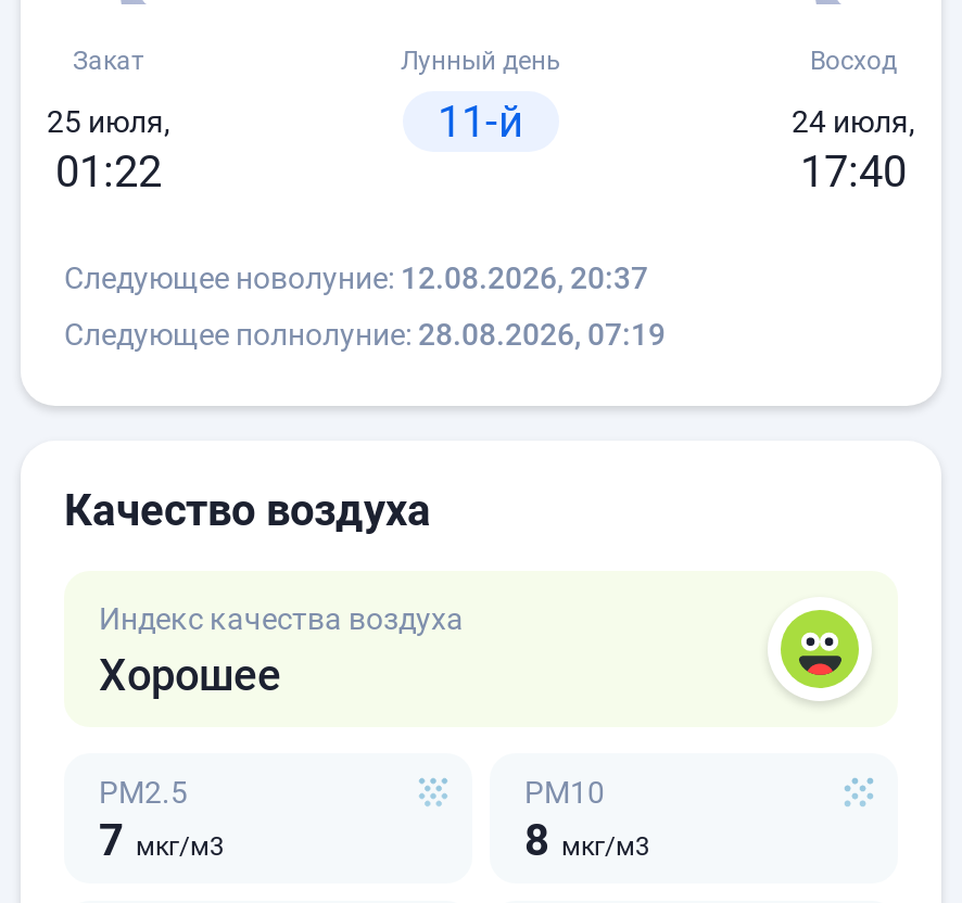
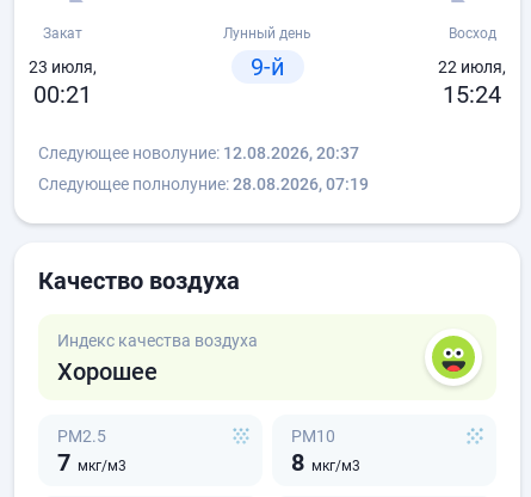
[47,104,170,139] 25 июля, -> [29,57,97,76] 23 июля,
[438,96,524,148] 11-й -> [250,53,285,81] 9-й
[792,104,915,139] 24 июля, -> [438,57,506,76] 22 июля,
[55,145,162,198] 01:22 -> [33,80,92,109] 00:21
[800,145,907,198] 17:40 -> [443,80,501,109] 15:24

